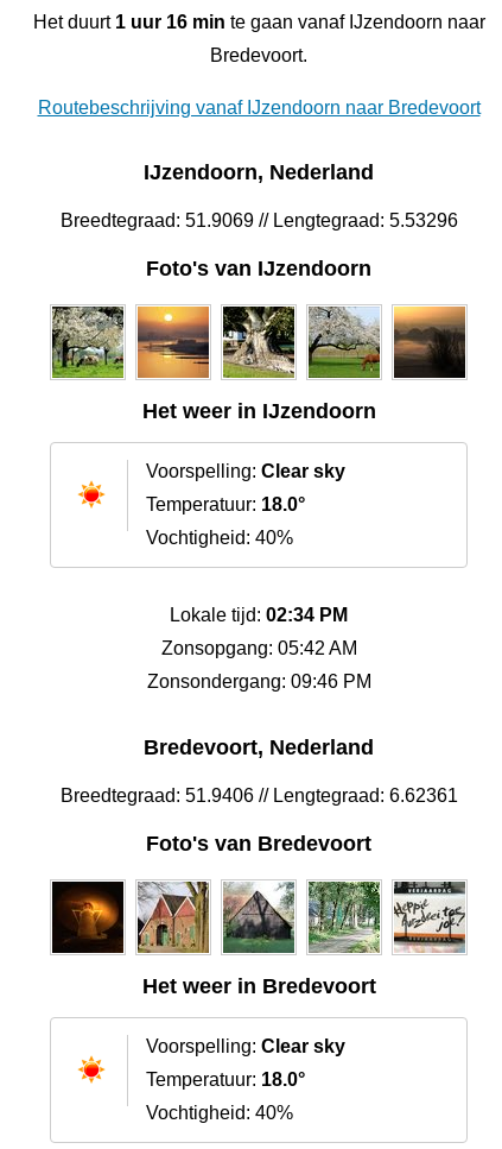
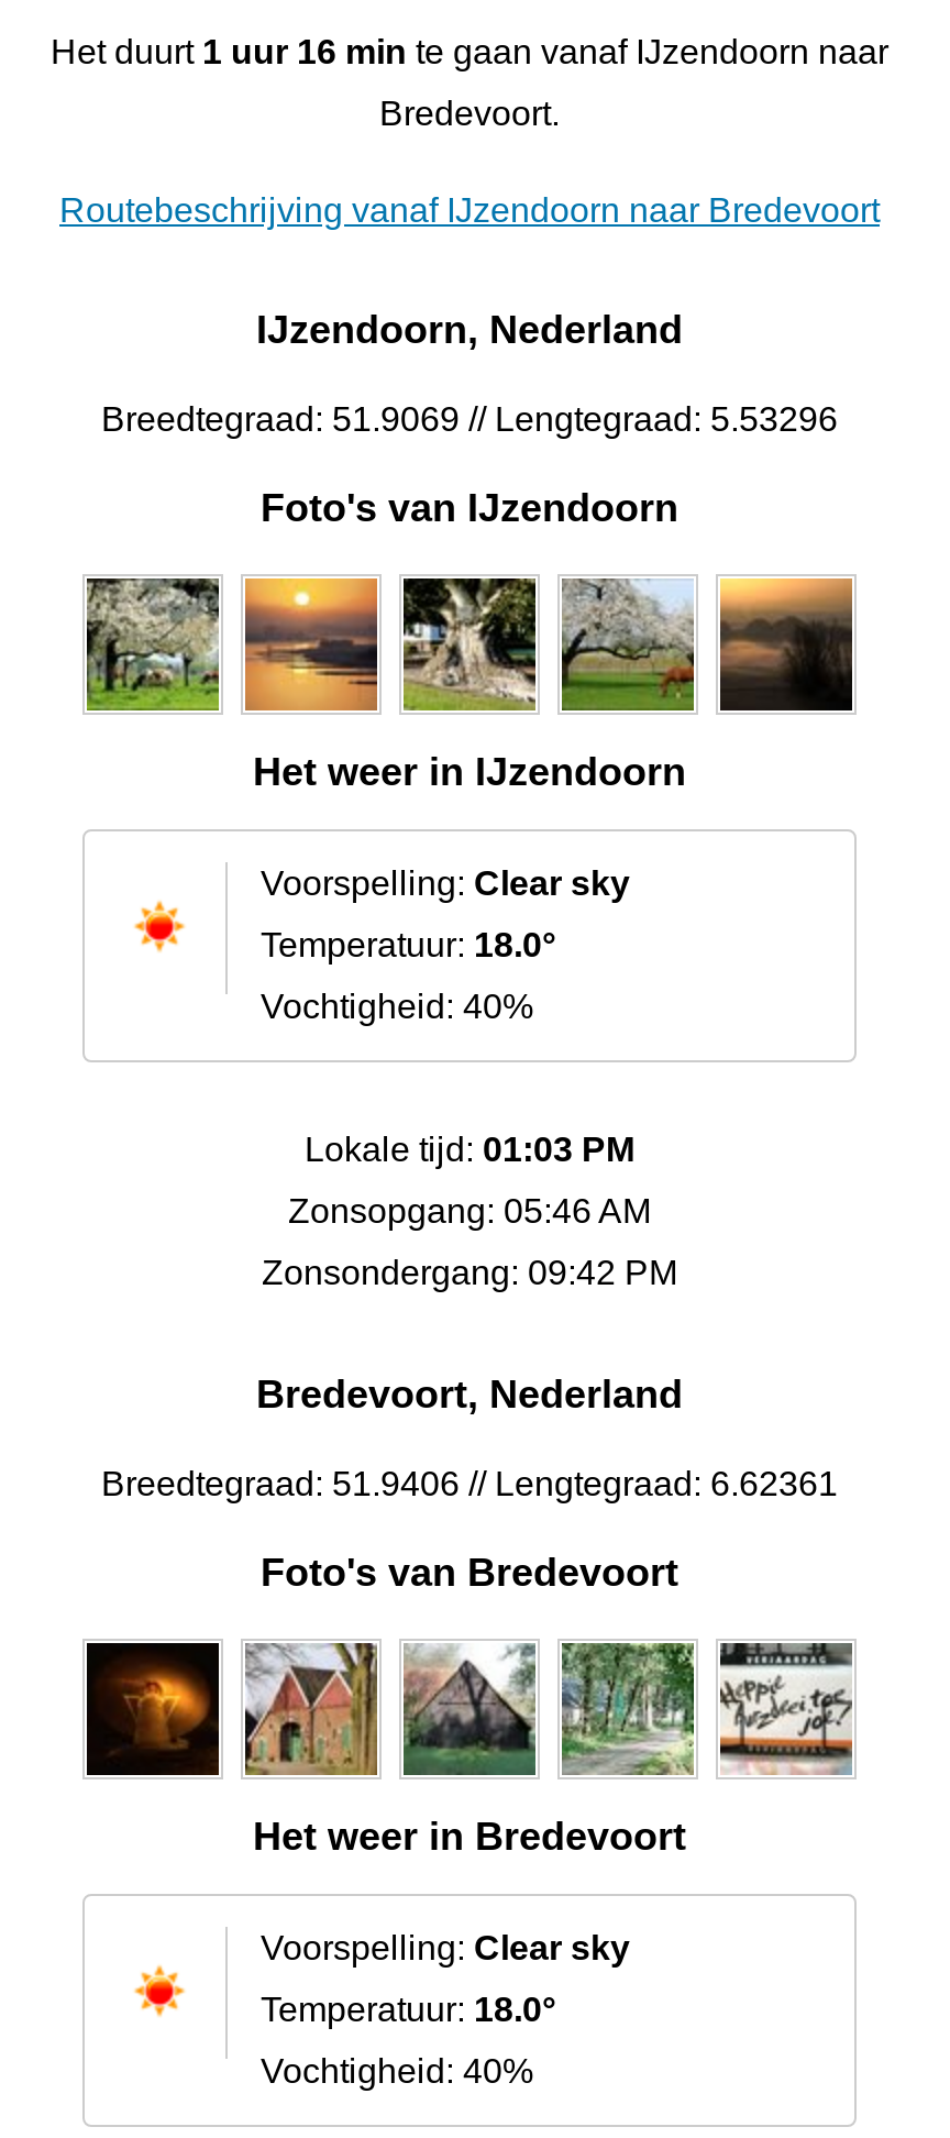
[170,605,348,625] Lokale tijd: 02:34 PM -> [305,1131,634,1169] Lokale tijd: 01:03 PM
[161,638,357,659] Zonsopgang: 05:42 AM -> [288,1193,651,1230] Zonsopgang: 05:46 AM
[147,672,371,692] Zonsondergang: 09:46 PM -> [262,1254,677,1292] Zonsondergang: 09:42 PM

